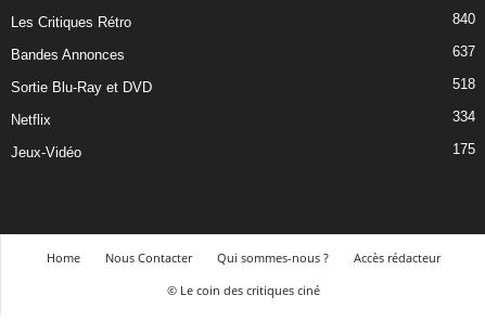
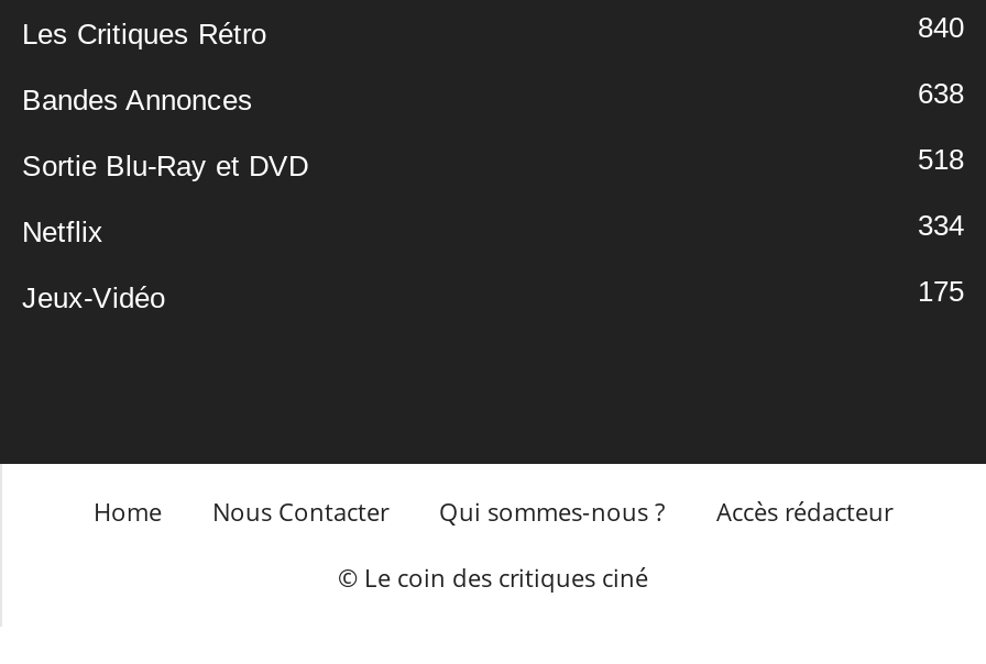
[452,43,475,59] 637 -> [918,76,964,109] 638

